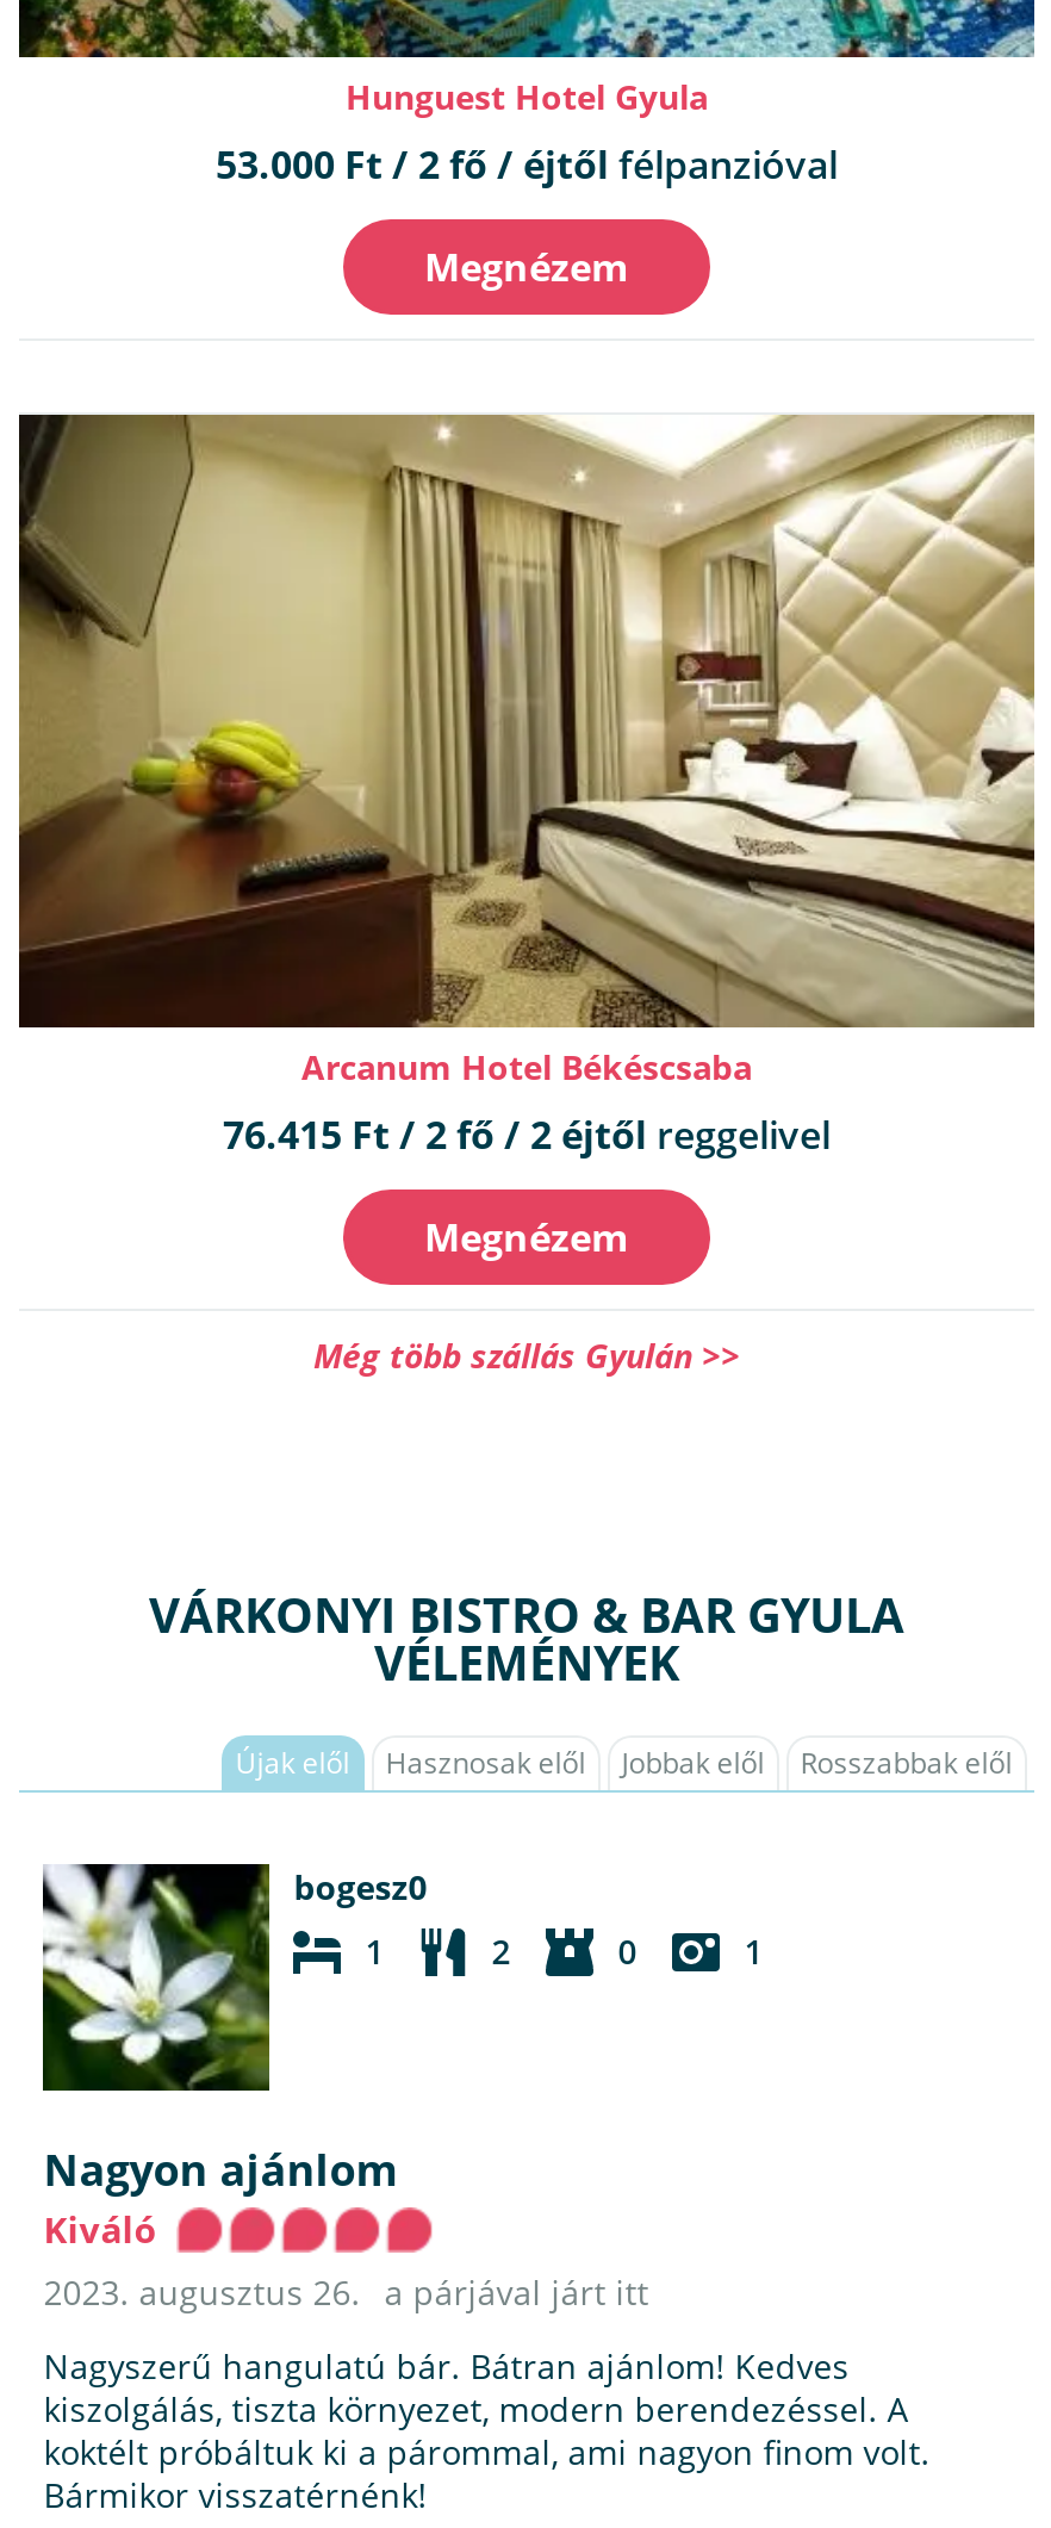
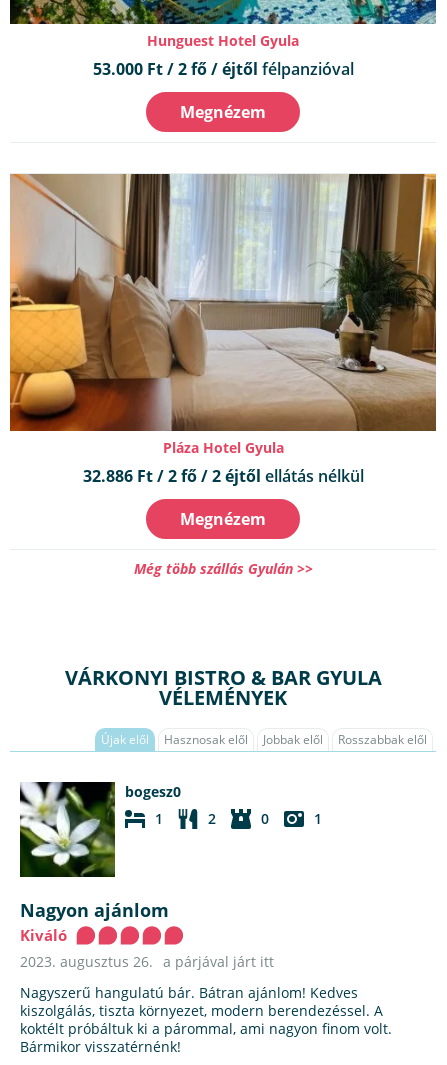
[17,412,1037,1161] [image] | Arcanum Hotel Békéscsaba | 76.415 Ft / 2 fő / 2 éjtől reggelivel -> [9,173,437,487] [image] | Pláza Hotel Gyula | 32.886 Ft / 2 fő / 2 éjtől ellátás nélkül

